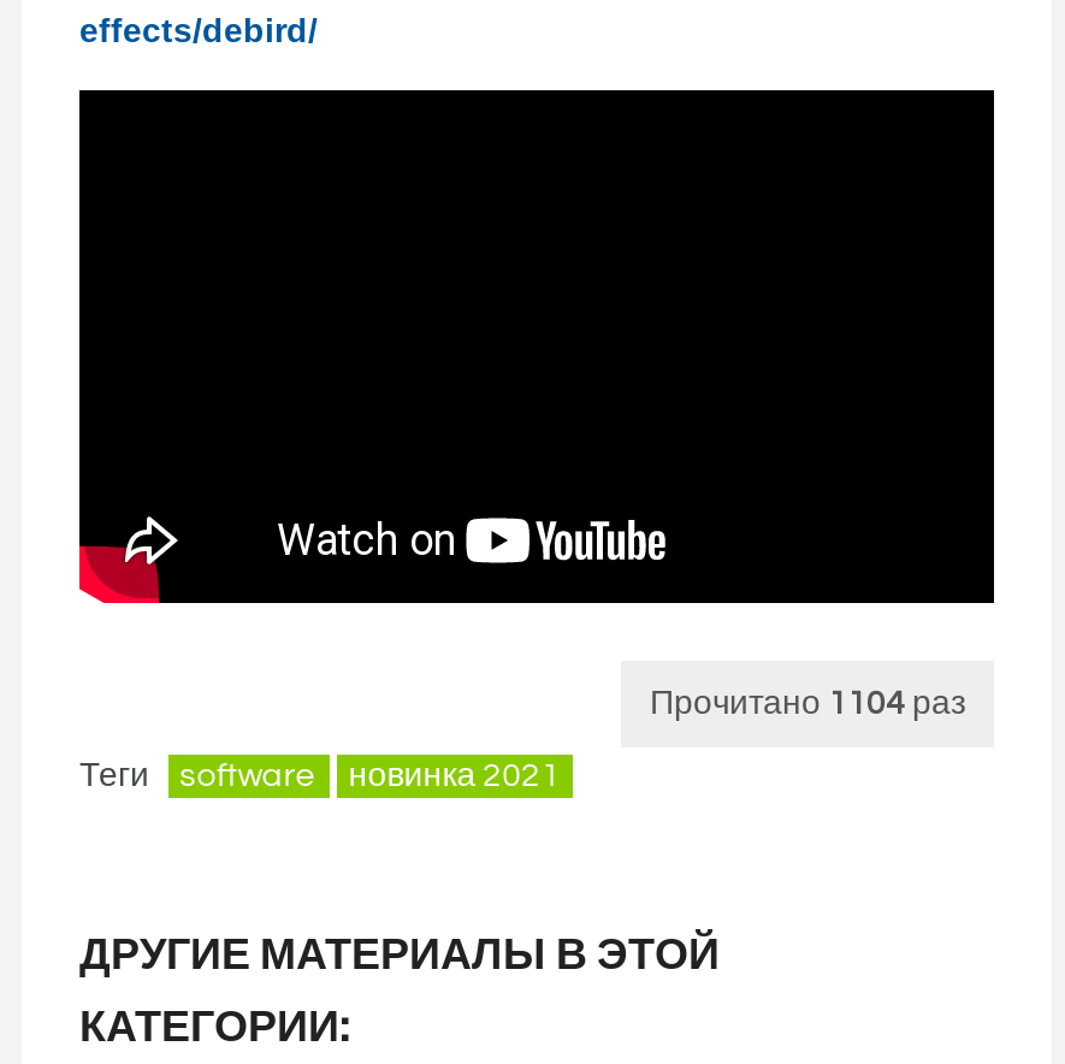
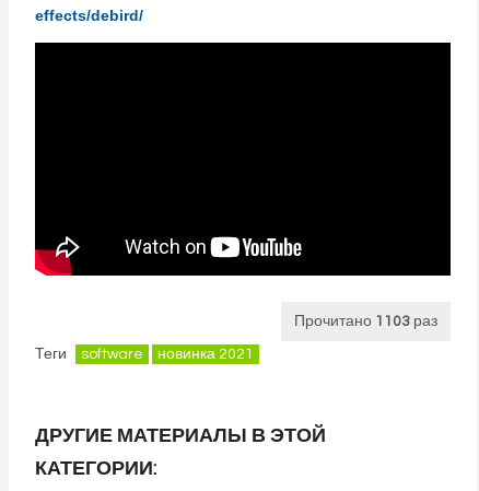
[650,687,965,720] Прочитано 1104 раз -> [294,314,437,329] Прочитано 1103 раз

